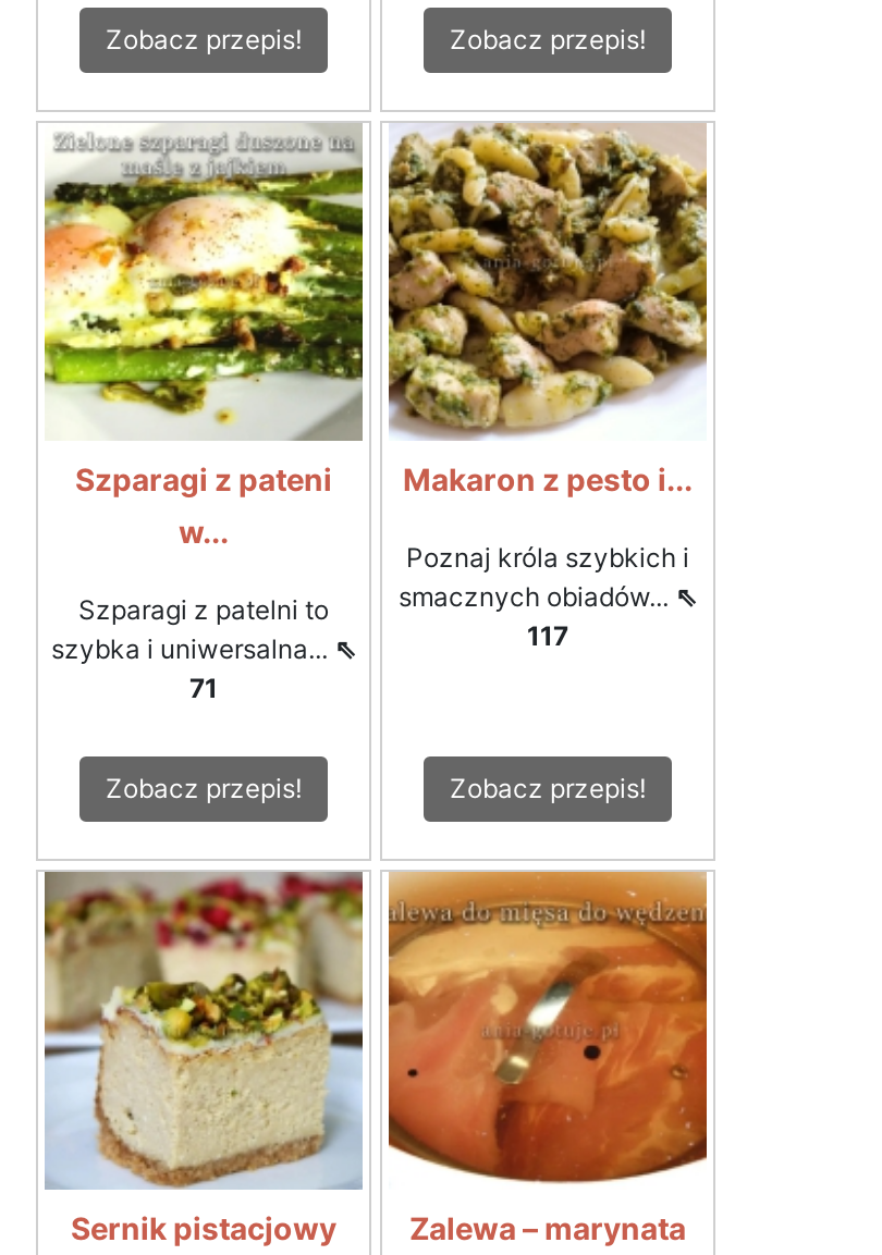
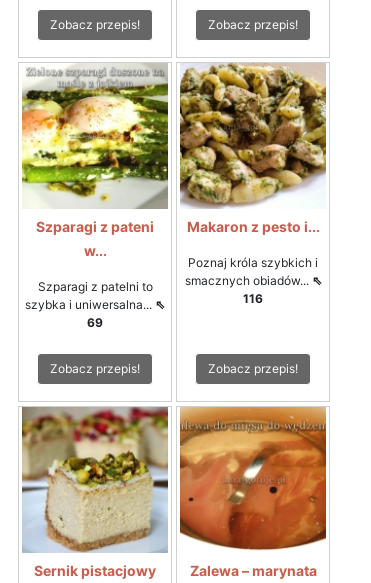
[527,620,568,653] 117 -> [243,291,263,306] 116
[189,672,218,705] 71 -> [87,315,103,330] 69

